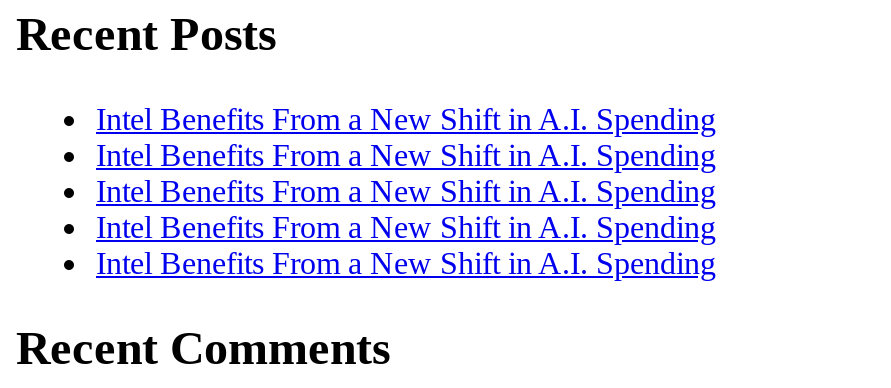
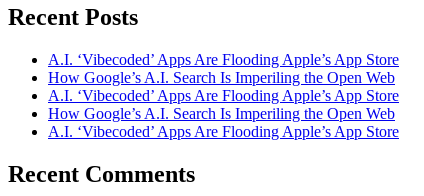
[96,101,716,279] Intel Benefits From a New Shift in A.I. Spending | Intel Benefits From a New Shift in A.I. Spending | Intel Benefits From a New Shift in A.I. Spending | Intel Benefits From a New Shift in A.I. Spending | Intel Benefits From a New Shift in A.I. Spending -> [48,51,399,140] A.I. ‘Vibecoded’ Apps Are Flooding Apple’s App Store | How Google’s A.I. Search Is Imperiling the Open Web | A.I. ‘Vibecoded’ Apps Are Flooding Apple’s App Store | How Google’s A.I. Search Is Imperiling the Open Web | A.I. ‘Vibecoded’ Apps Are Flooding Apple’s App Store

